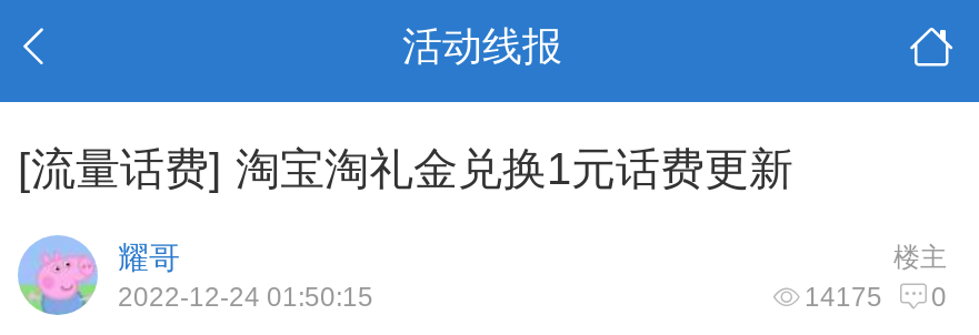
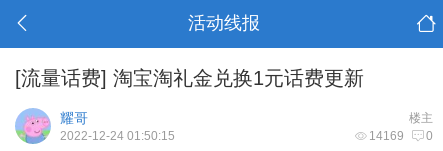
[805,282,947,313] 14175 0 -> [369,129,433,143] 14169 0

